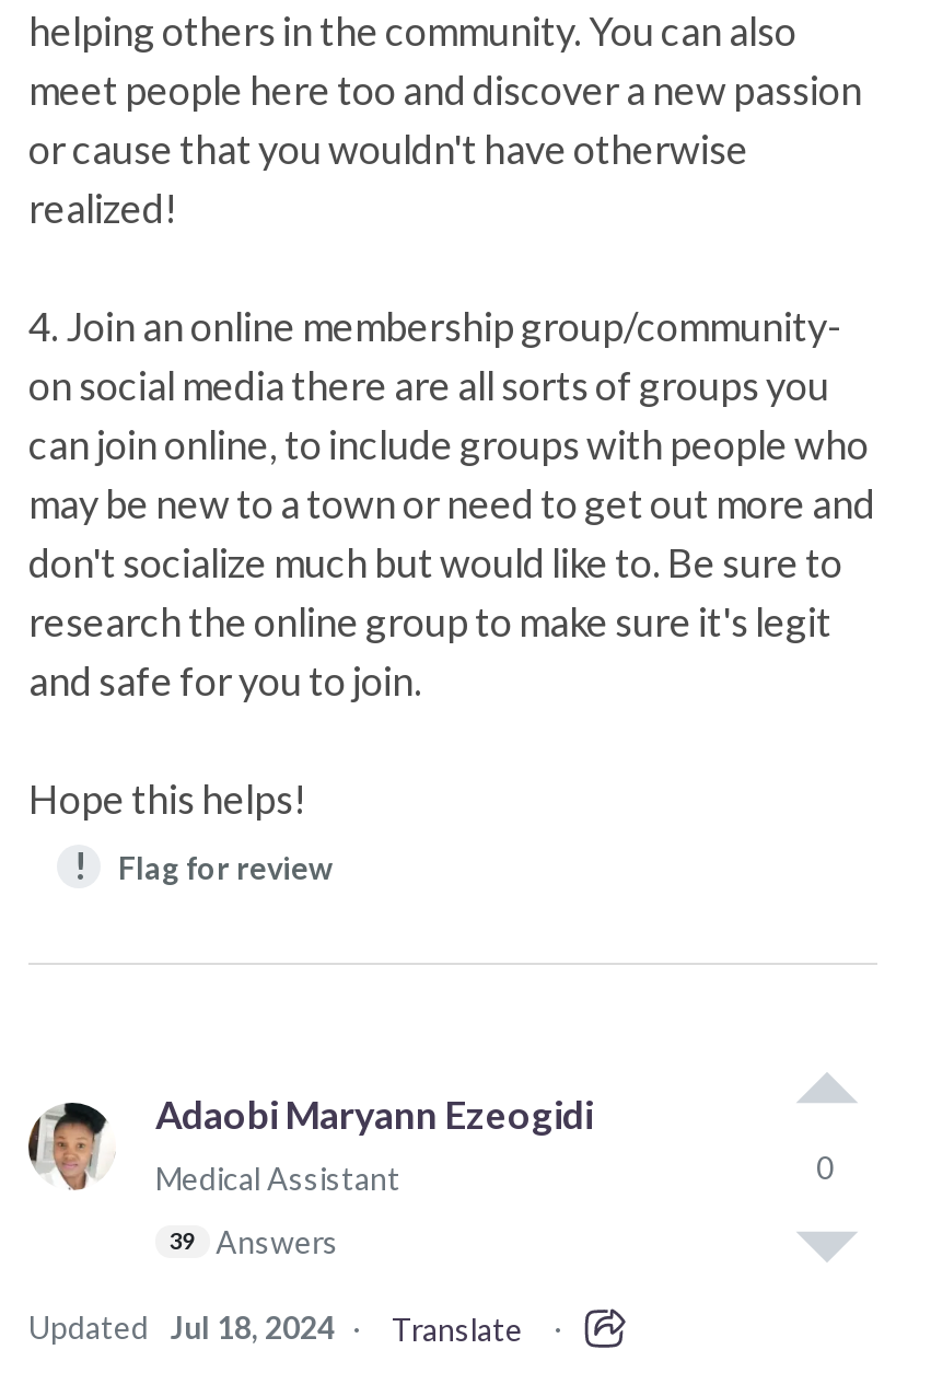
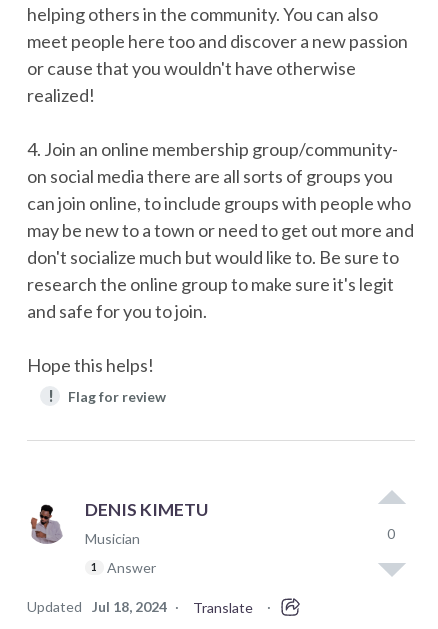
[26,1091,593,1190] [image] | Adaobi Maryann Ezeogidi -> [27,499,208,545] [image] | DENIS KIMETU
[155,1159,400,1196] Medical Assistant -> [85,530,140,547] Musician
[169,1222,338,1259] 39 | Answers -> [91,559,156,576] 1 | Answer

